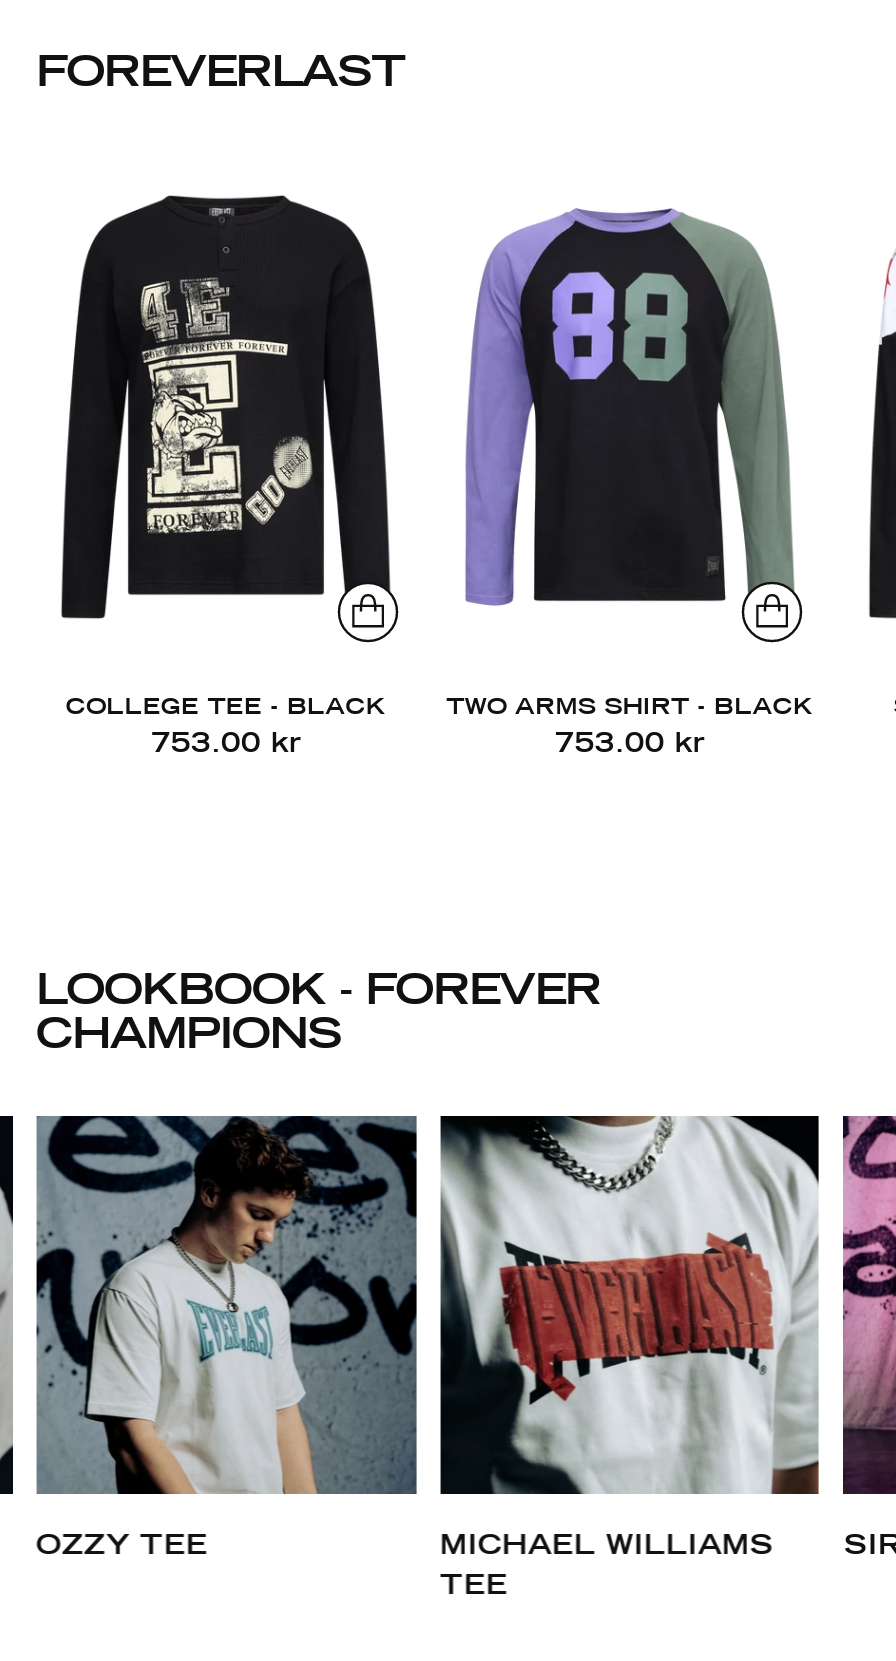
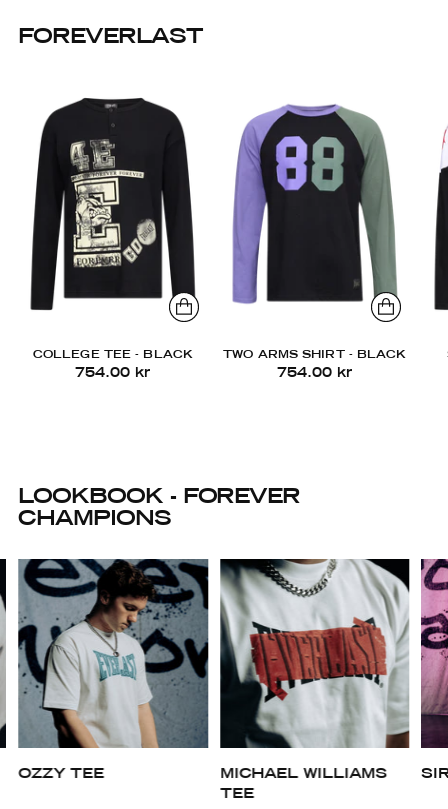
[151,731,301,755] 753.00 kr -> [75,366,150,378] 754.00 kr
[555,731,705,755] 753.00 kr -> [277,366,352,378] 754.00 kr

